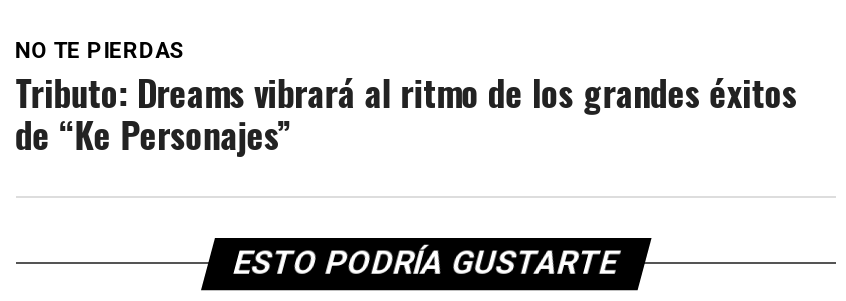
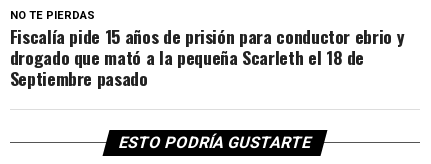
[15,67,797,161] Tributo: Dreams vibrará al ritmo de los grandes éxitos | de “Ke Personajes” -> [10,23,404,91] Fiscalía pide 15 años de prisión para conductor ebrio y | drogado que mató a la pequeña Scarleth el 18 de | Septiembre pasado

